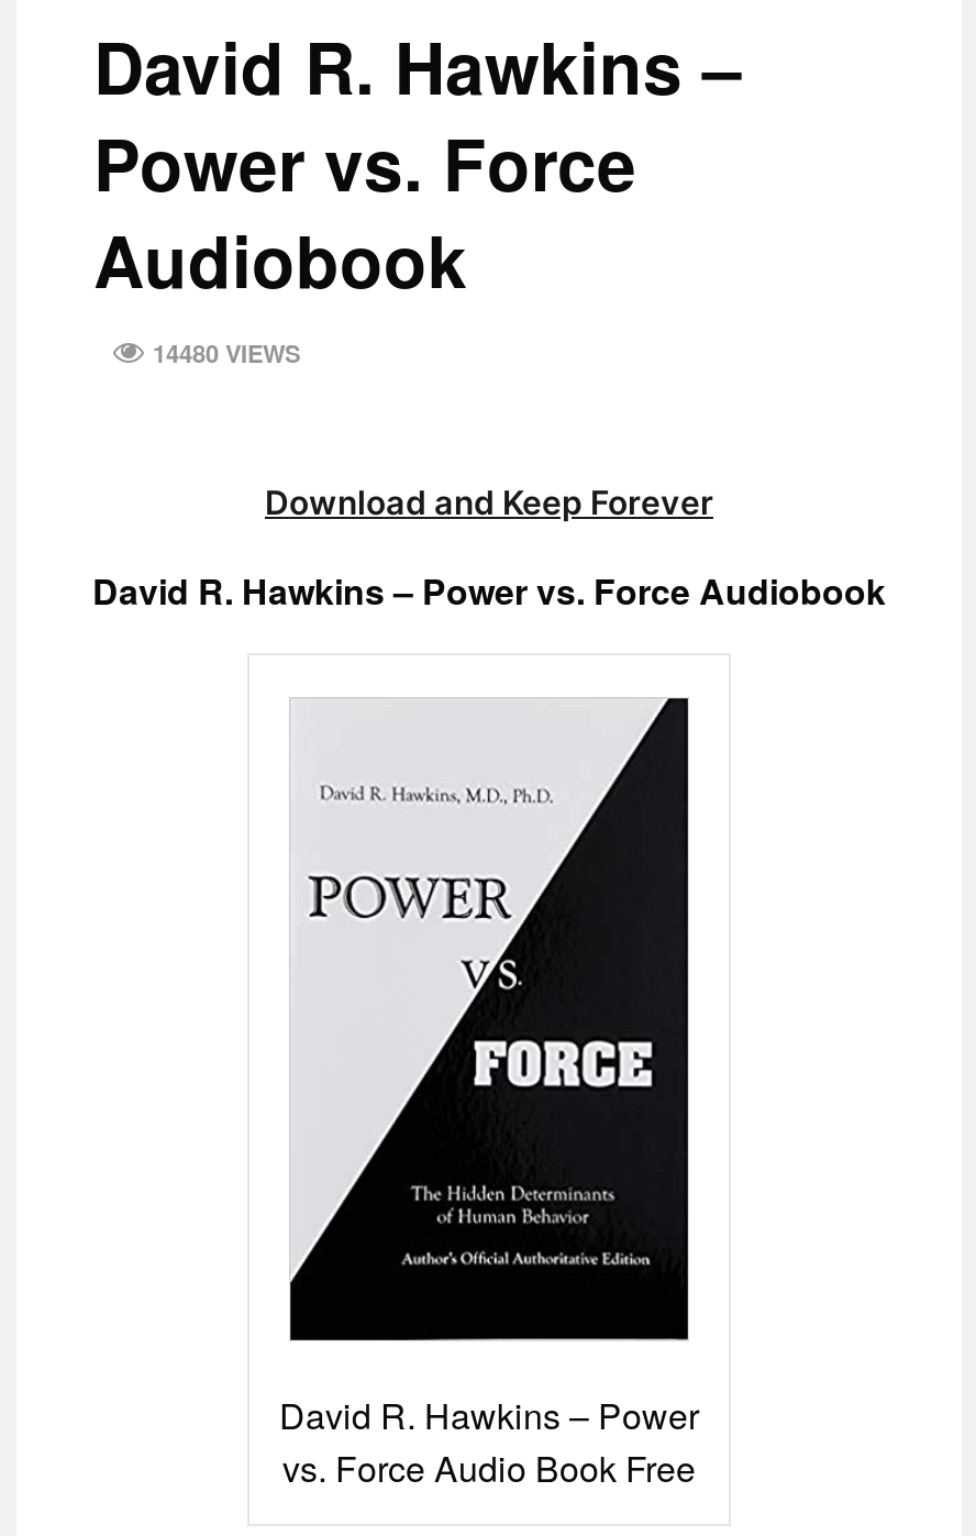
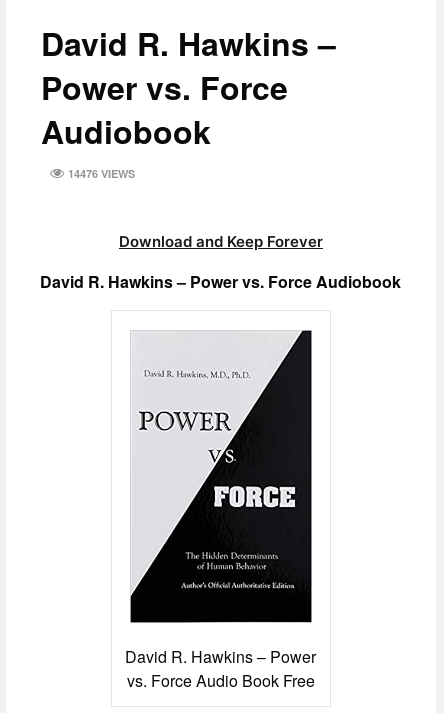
[153,337,300,370] 14480 VIEWS -> [68,166,135,181] 14476 VIEWS

